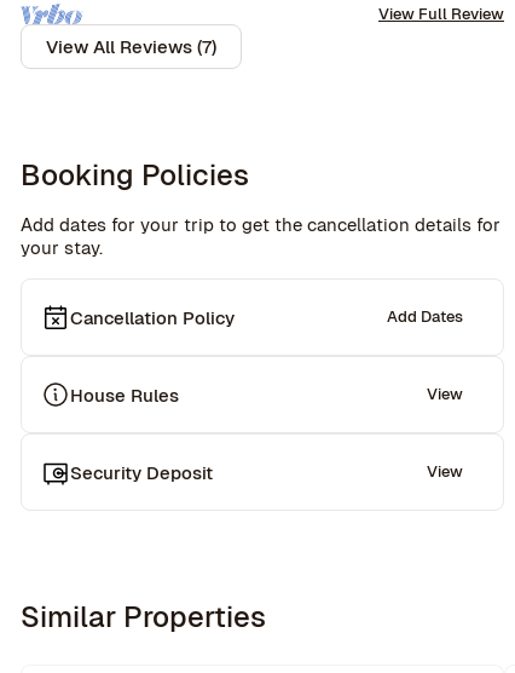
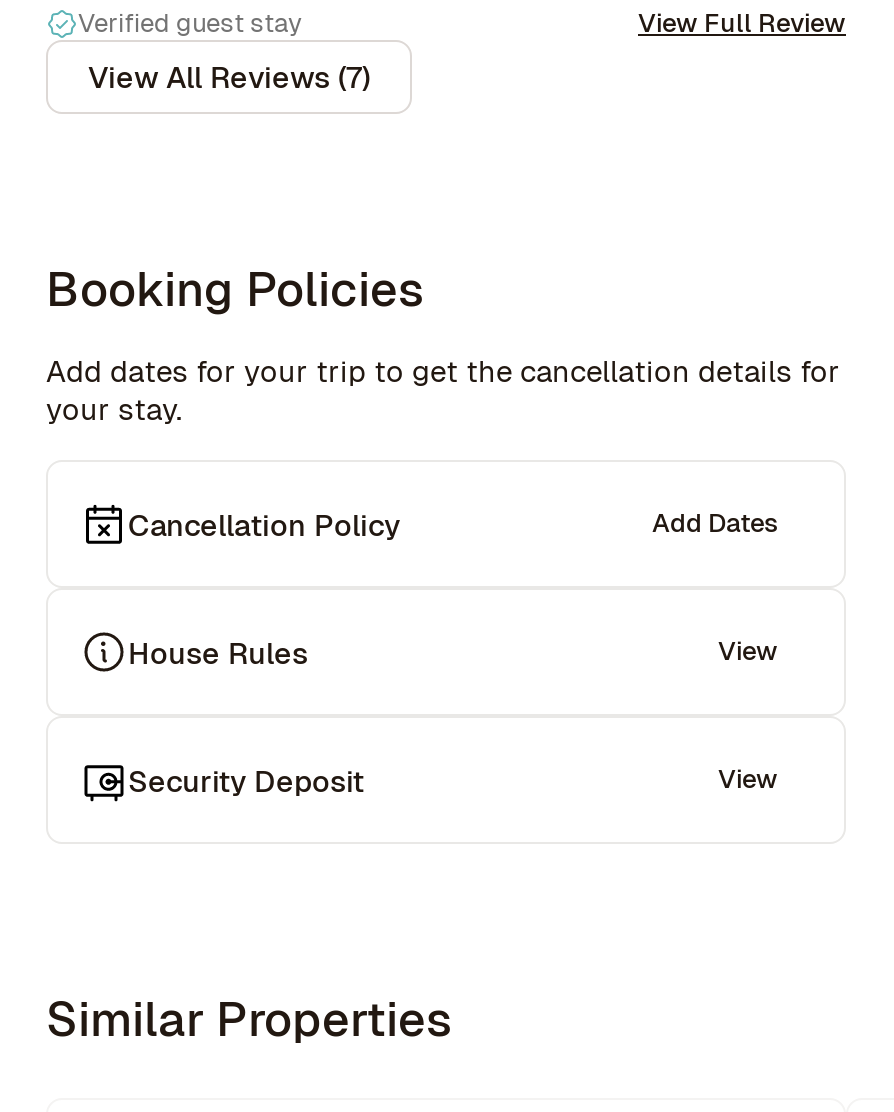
none -> [78,6,302,40] Verified guest stay

